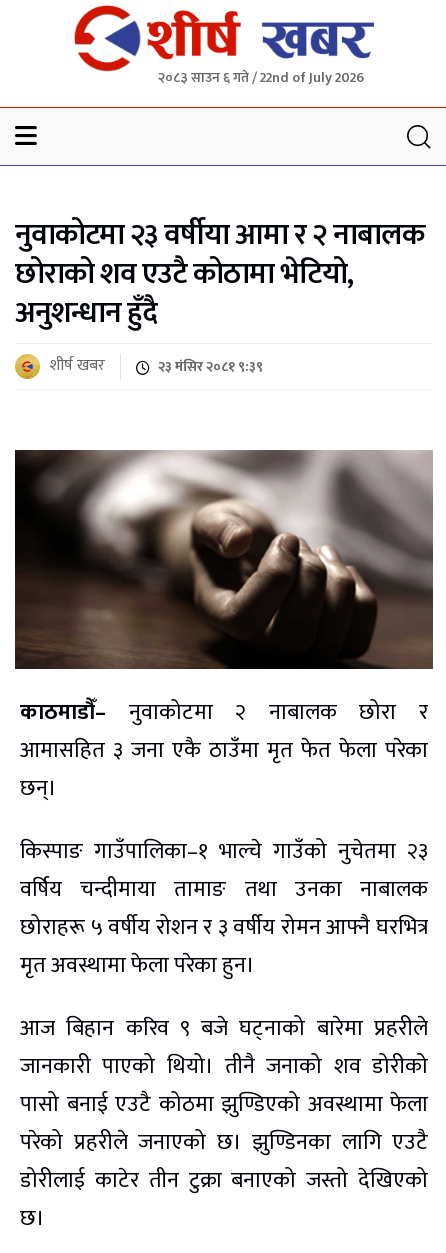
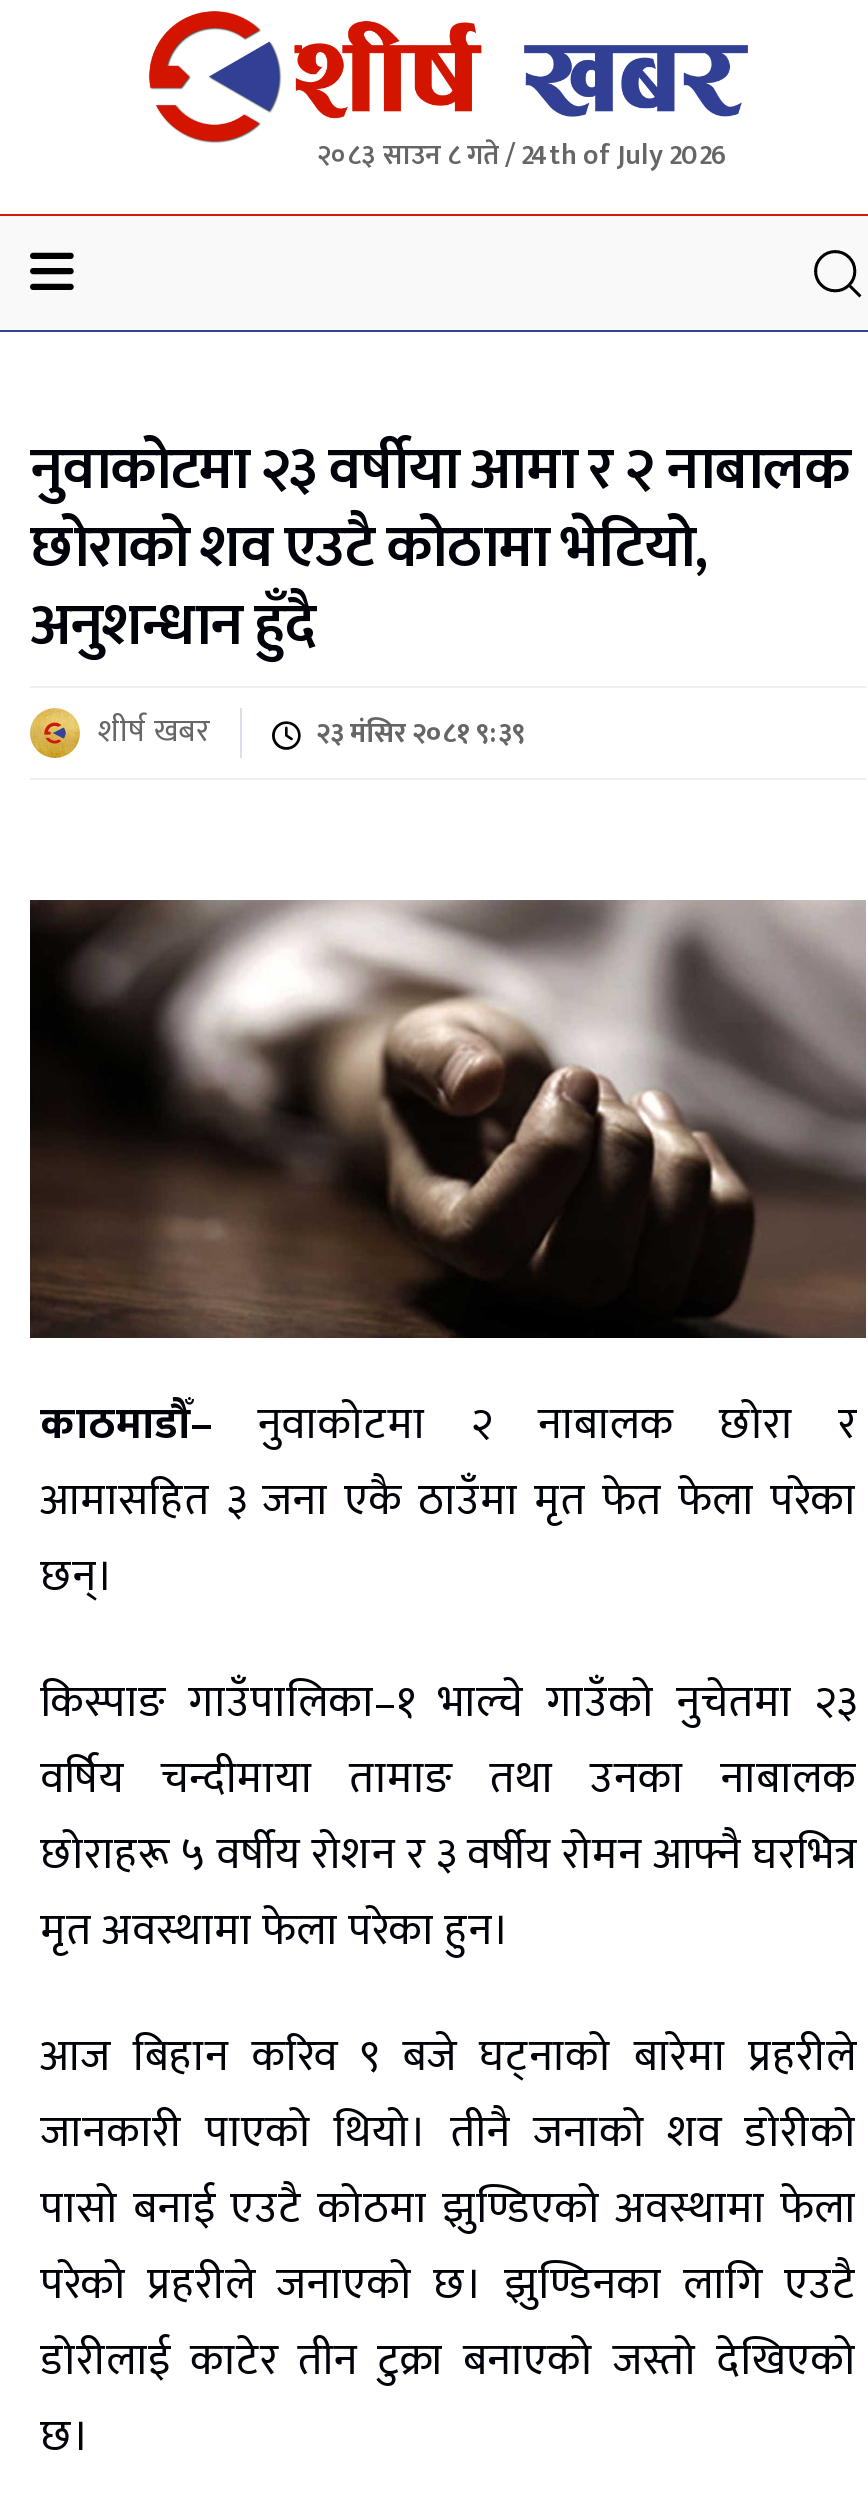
[158,66,364,89] २०८३ साउन ६ गते / 22nd of July 2026 -> [317,132,727,178] २०८३ साउन ८ गते / 24th of July 2026

